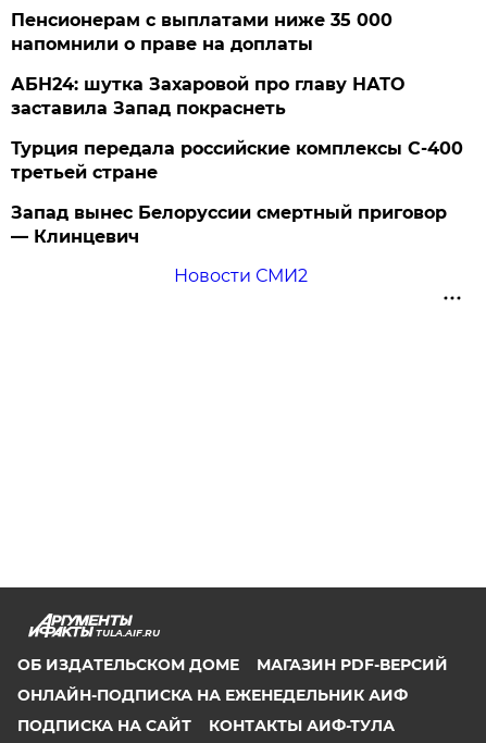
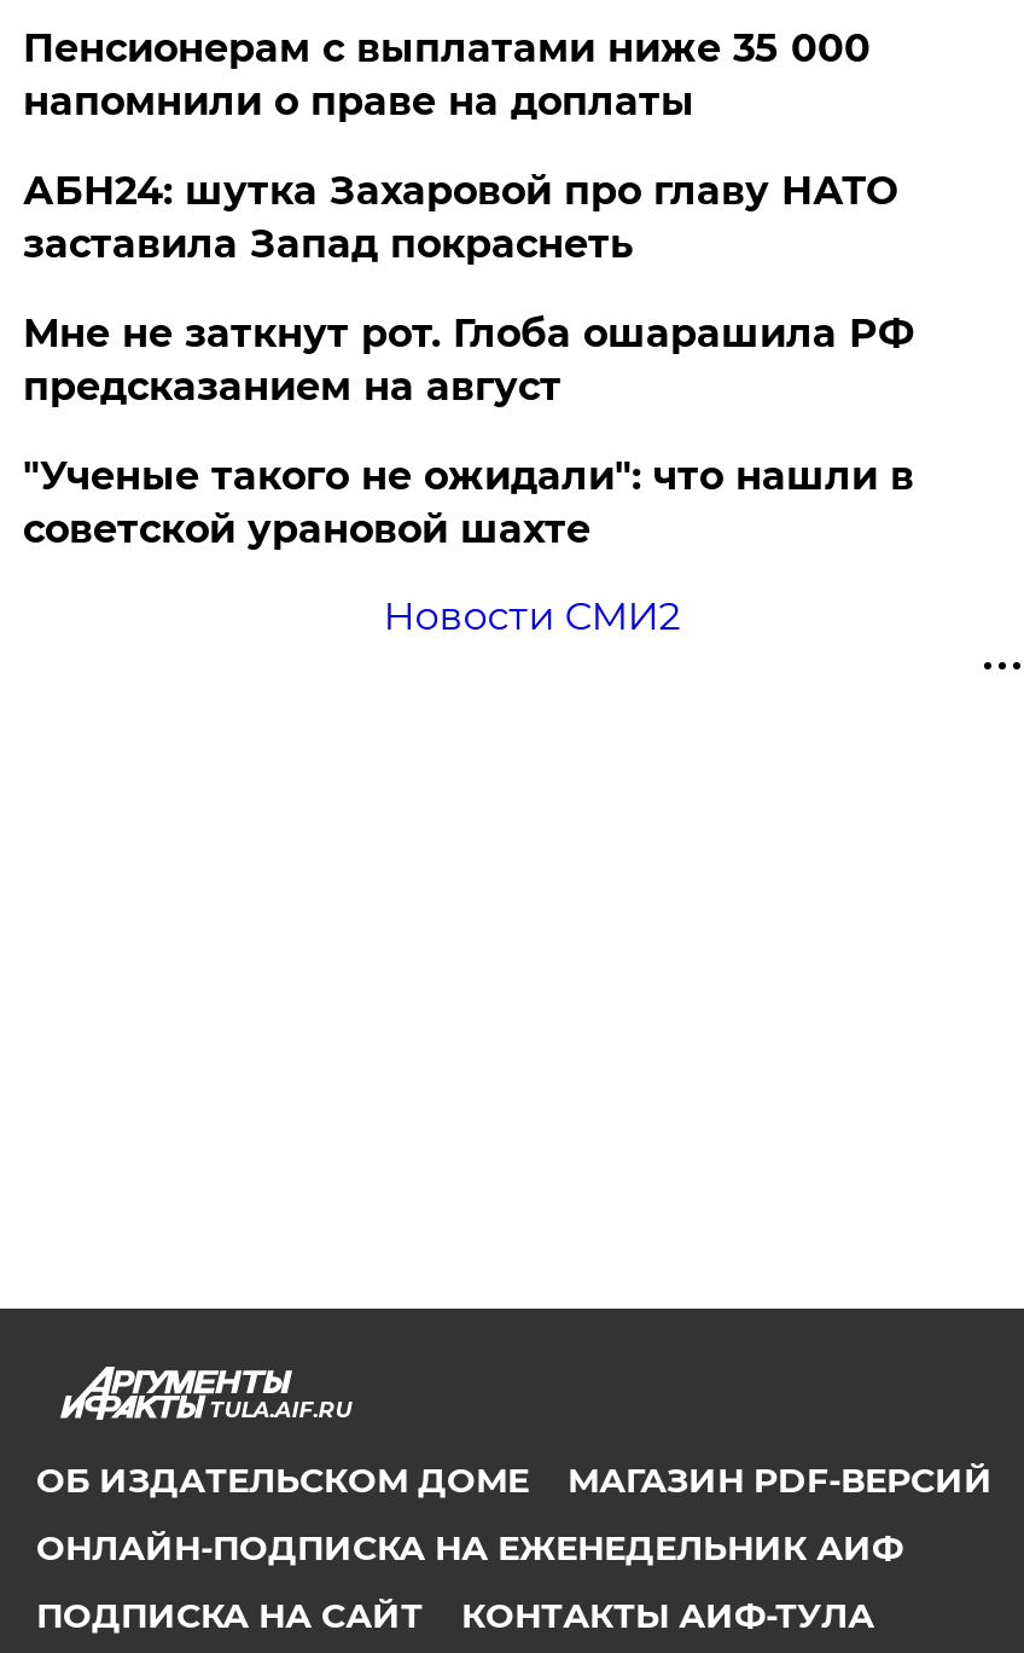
[11,138,464,183] Турция передала российские комплексы С-400 | третьей стране -> [23,311,914,410] Мне не заткнут рот. Глоба ошарашила РФ | предсказанием на август
[11,202,447,247] Запад вынес Белоруссии смертный приговор | — Клинцевич -> [23,453,914,552] "Ученые такого не ожидали": что нашли в | советской урановой шахте

